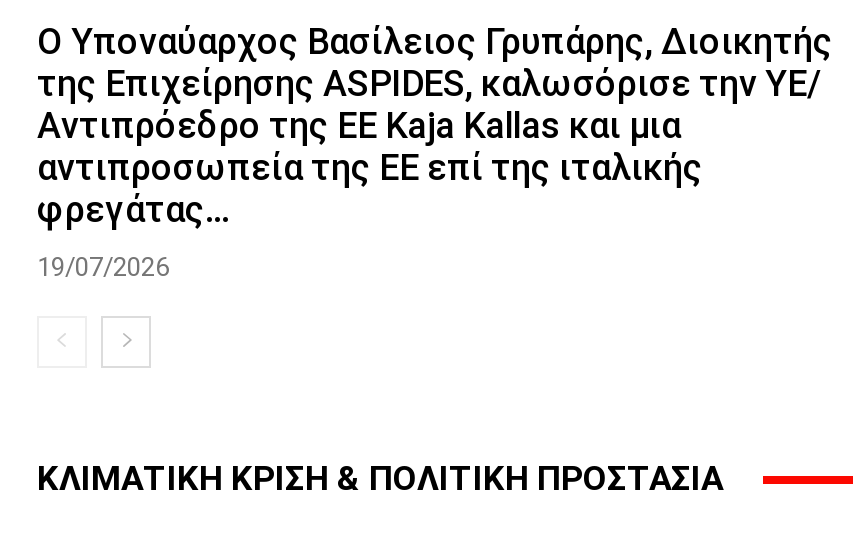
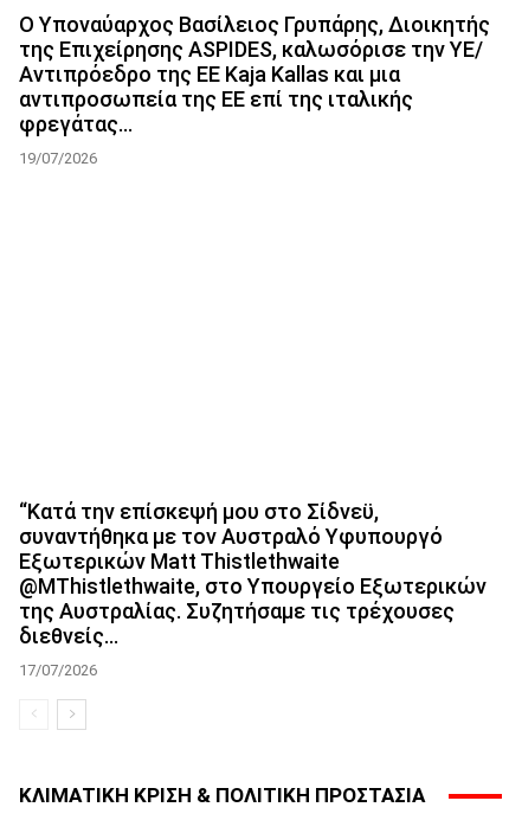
none -> [19,499,487,679] “Κατά την επίσκεψή μου στο Σίδνεϋ, | συναντήθηκα με τον Αυστραλό Υφυπουργό | Εξωτερικών Matt Thistlethwaite | @MThistlethwaite, στο Υπουργείο Εξωτερικών | της Αυστραλίας. Συζητήσαμε τις τρέχουσες | διεθνείς... | 17/07/2026

